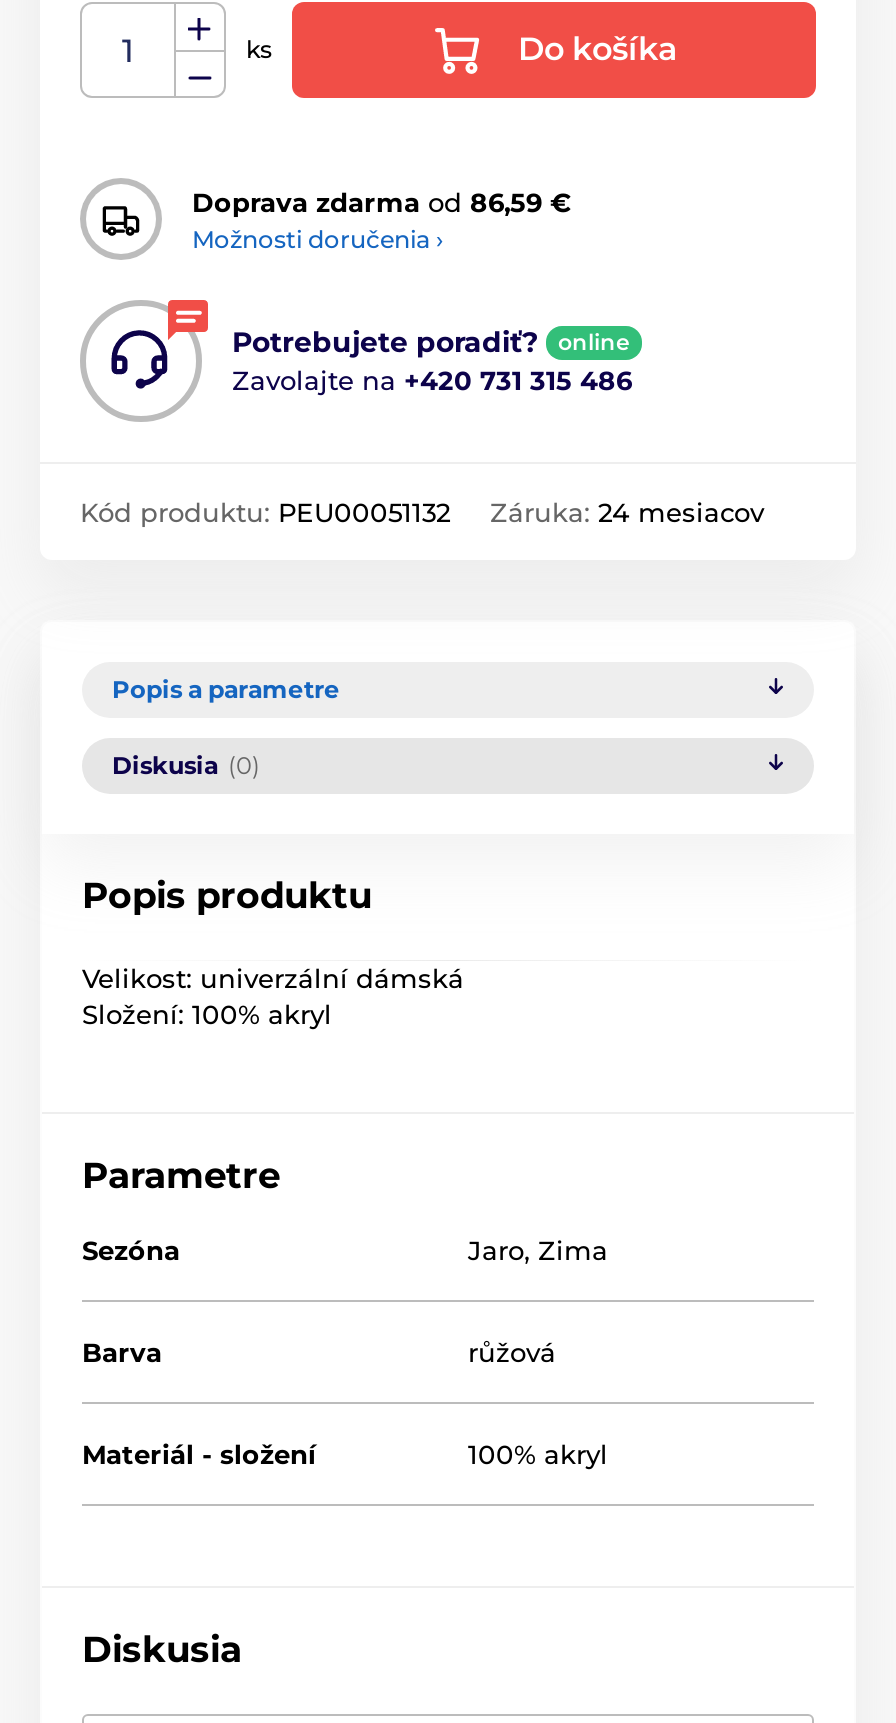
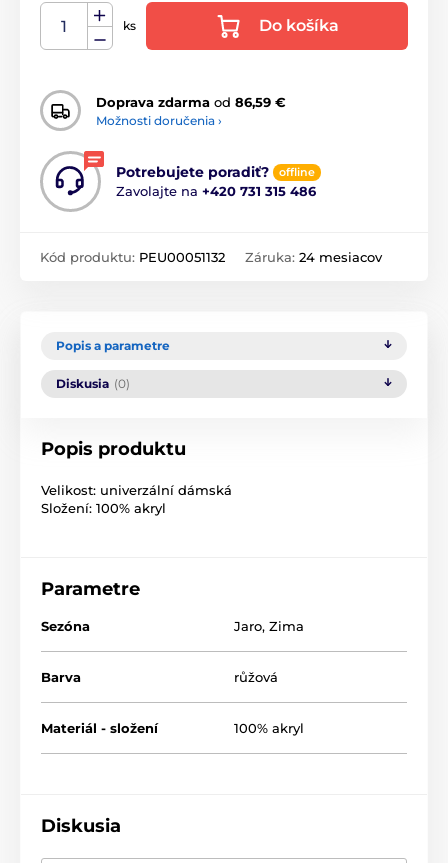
[558,329,630,357] online -> [279,165,315,179] offline

